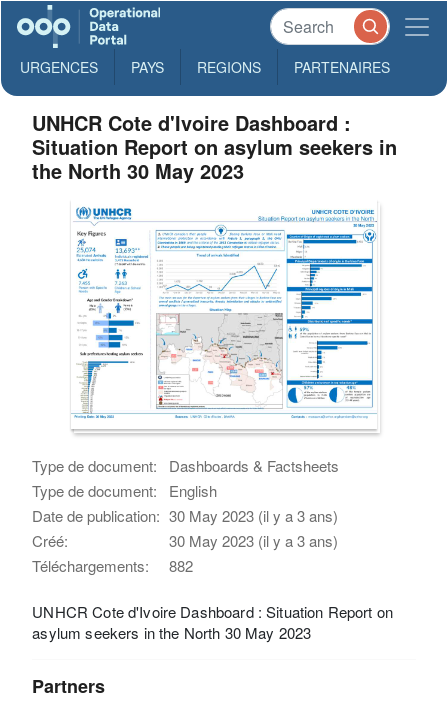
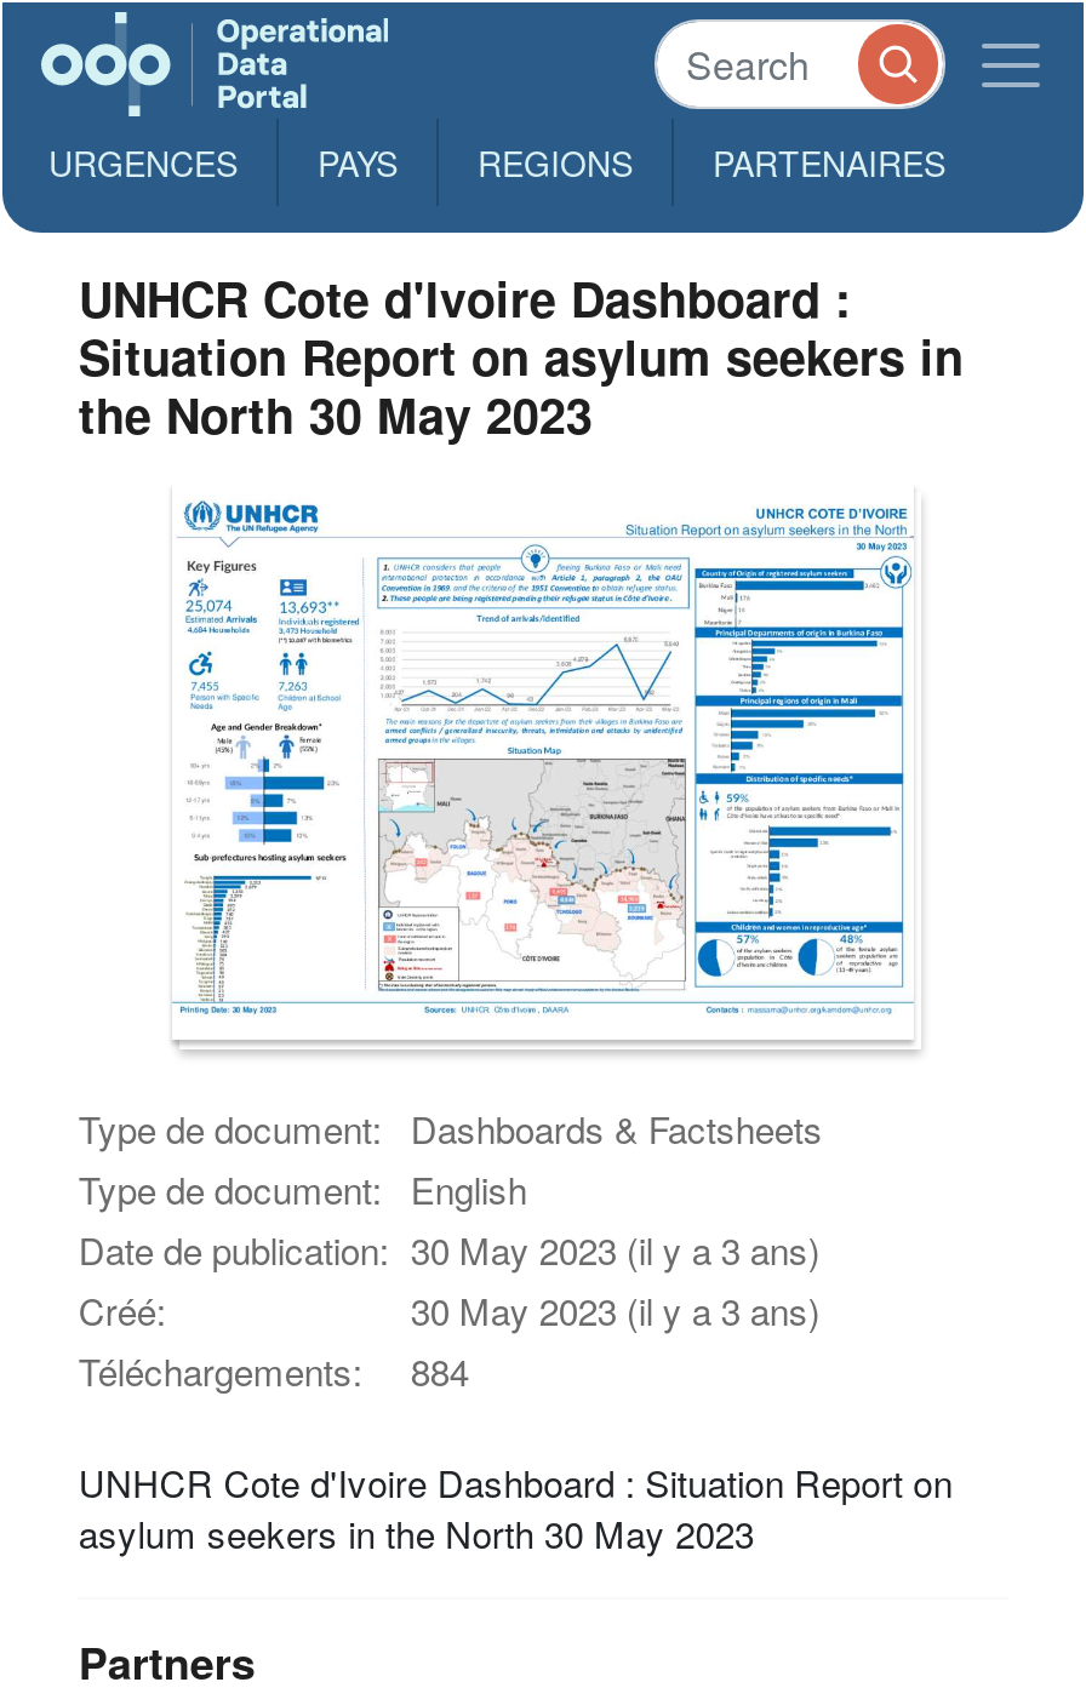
[32,555,193,576] Téléchargements: 882 -> [78,1345,469,1396] Téléchargements: 884

